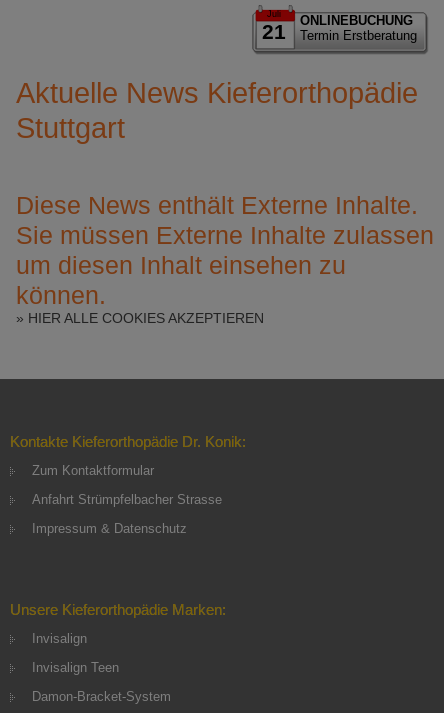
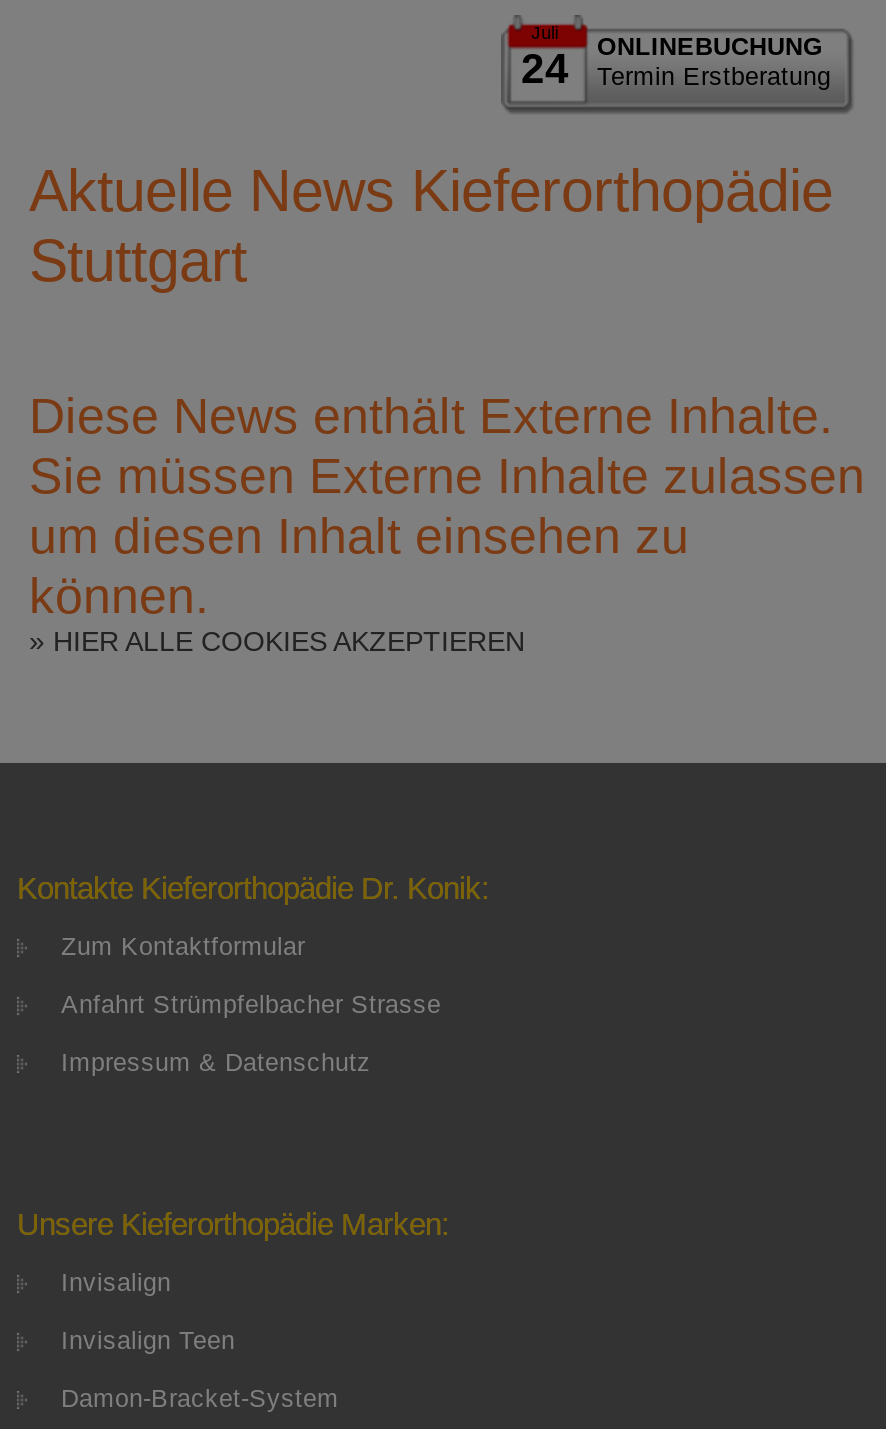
[262,20,286,43] 21 -> [521,45,569,91] 24

